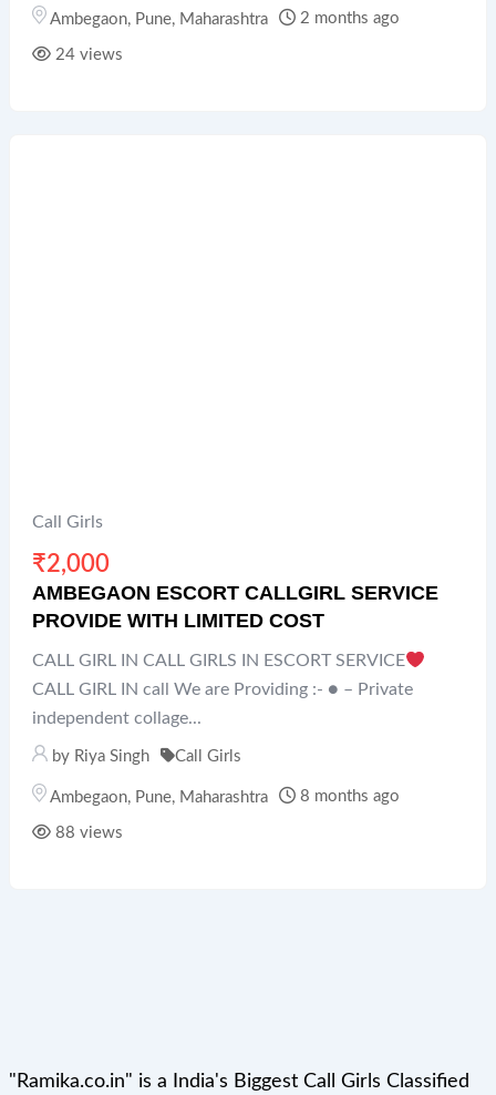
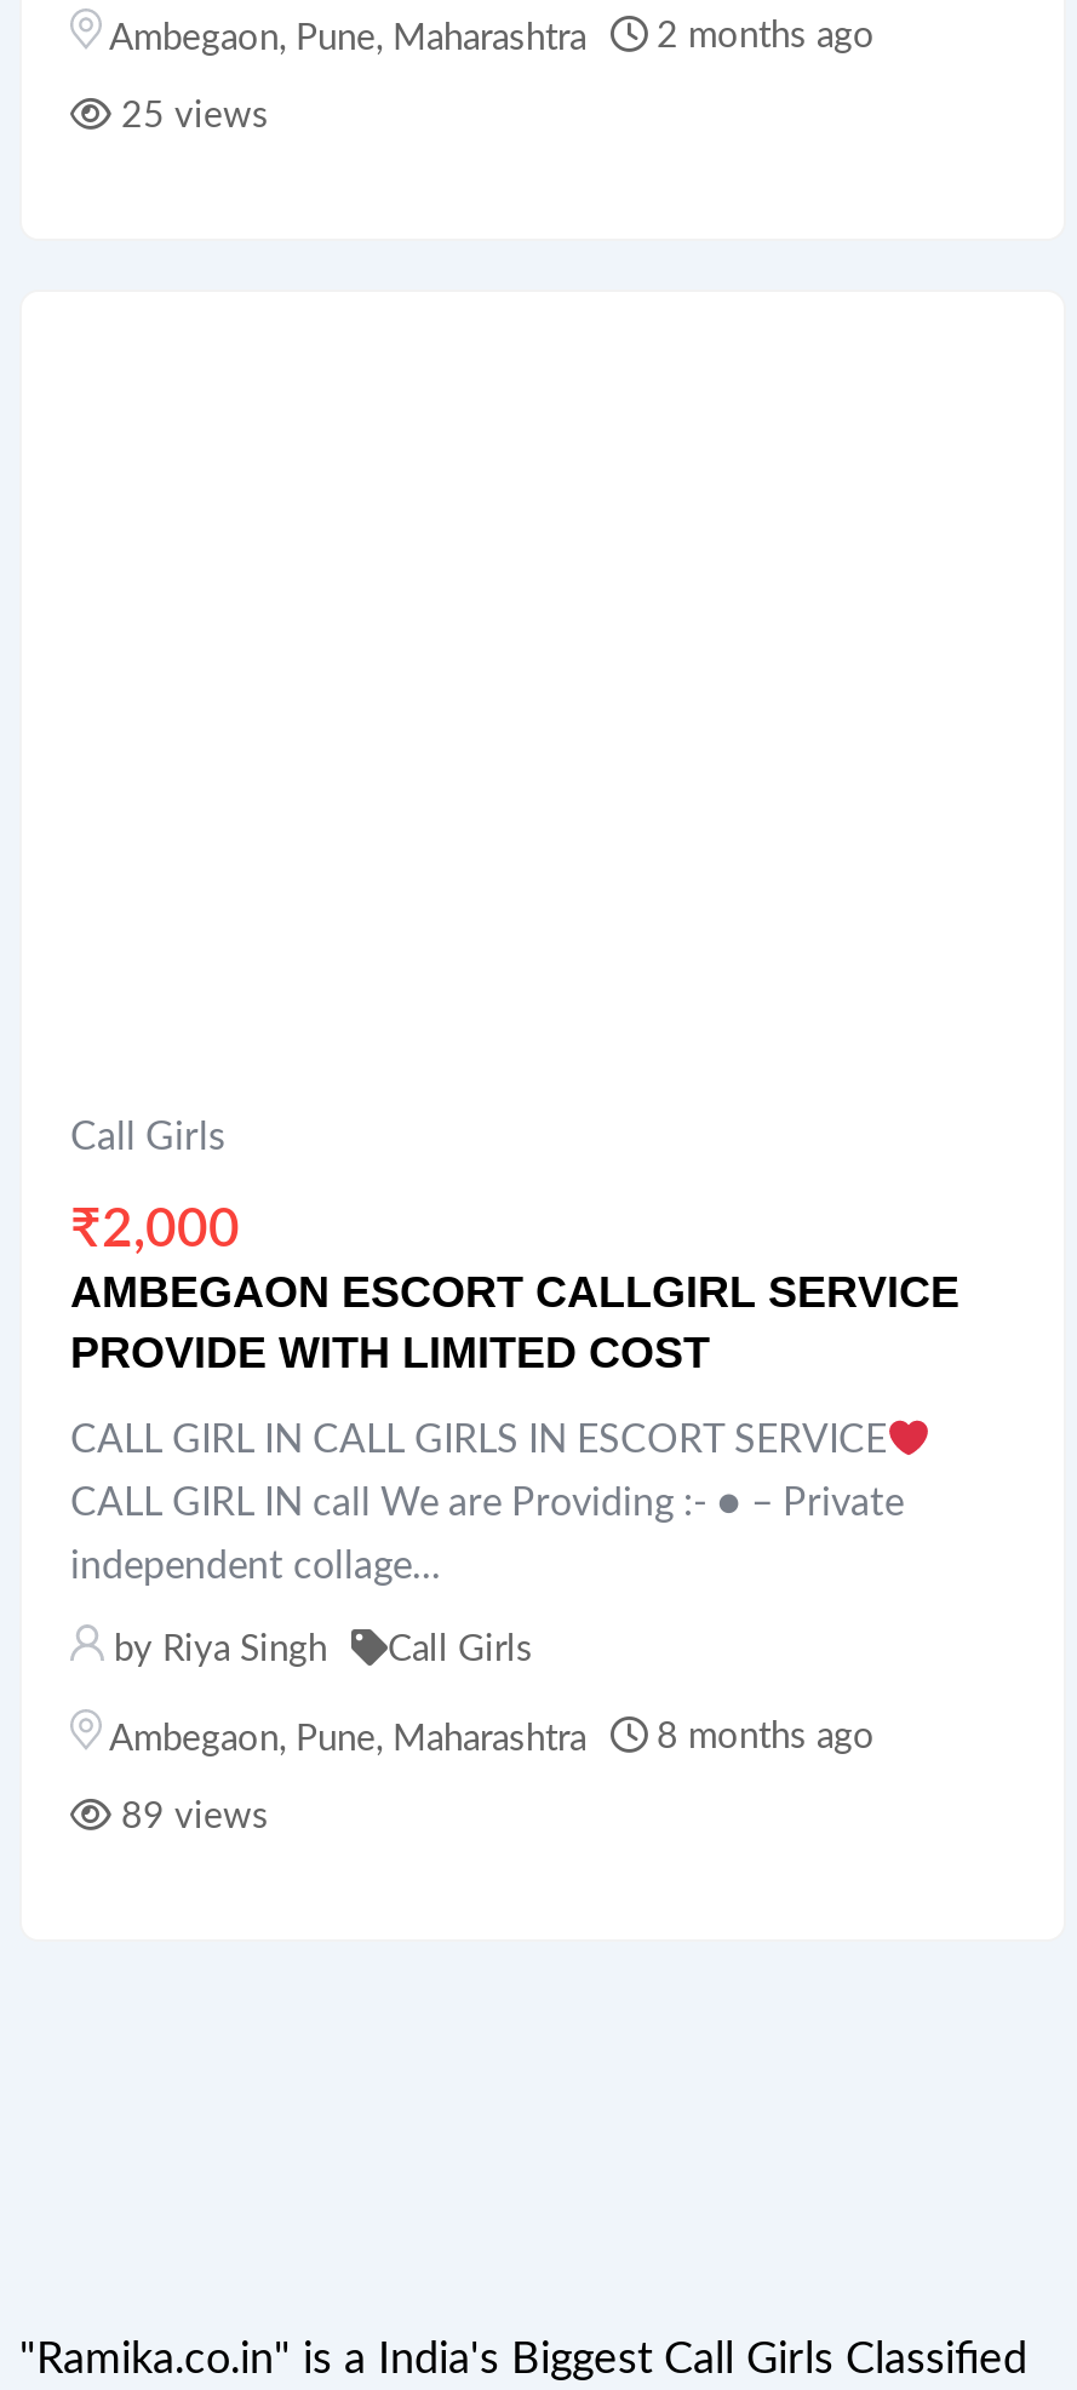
[51,47,123,63] 24 views -> [111,98,269,134] 25 views
[51,825,123,841] 88 views -> [111,1799,269,1835] 89 views

